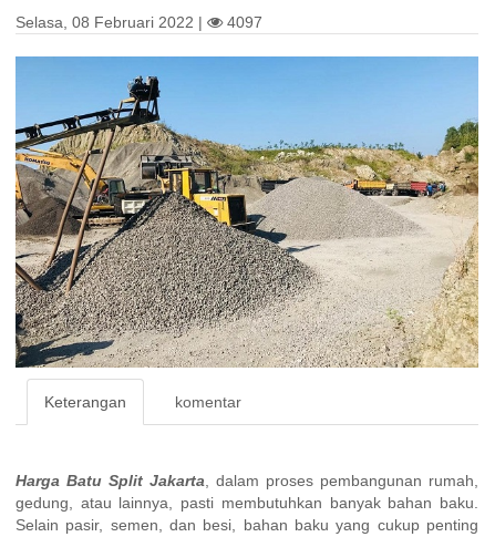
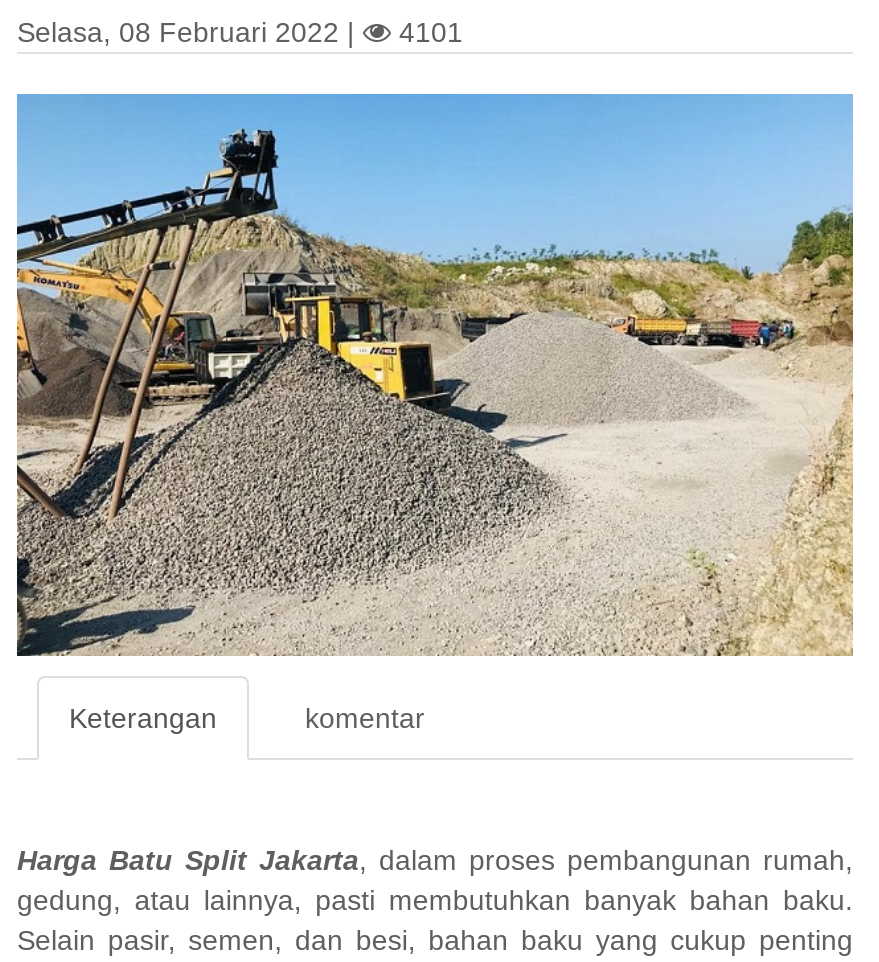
[223,14,262,31] 4097 -> [391,16,463,48] 4101

